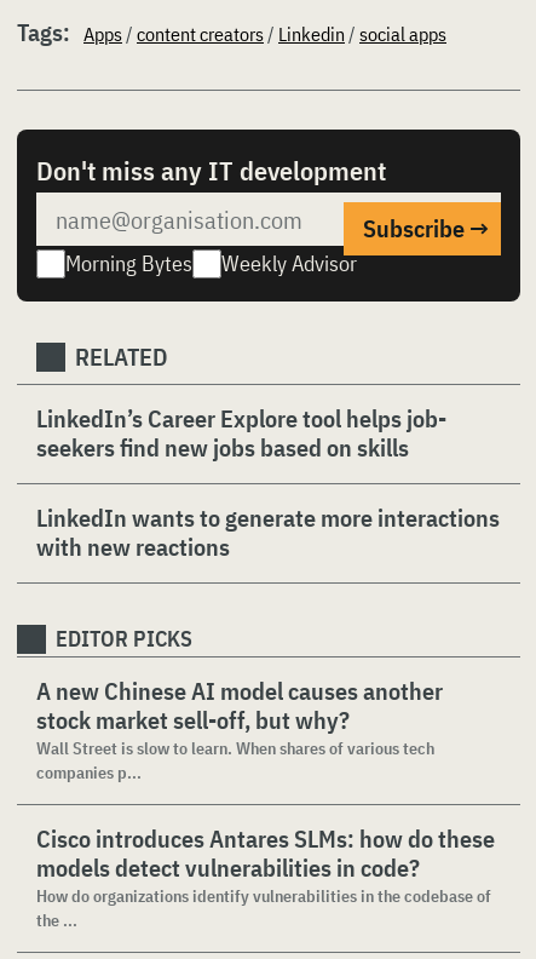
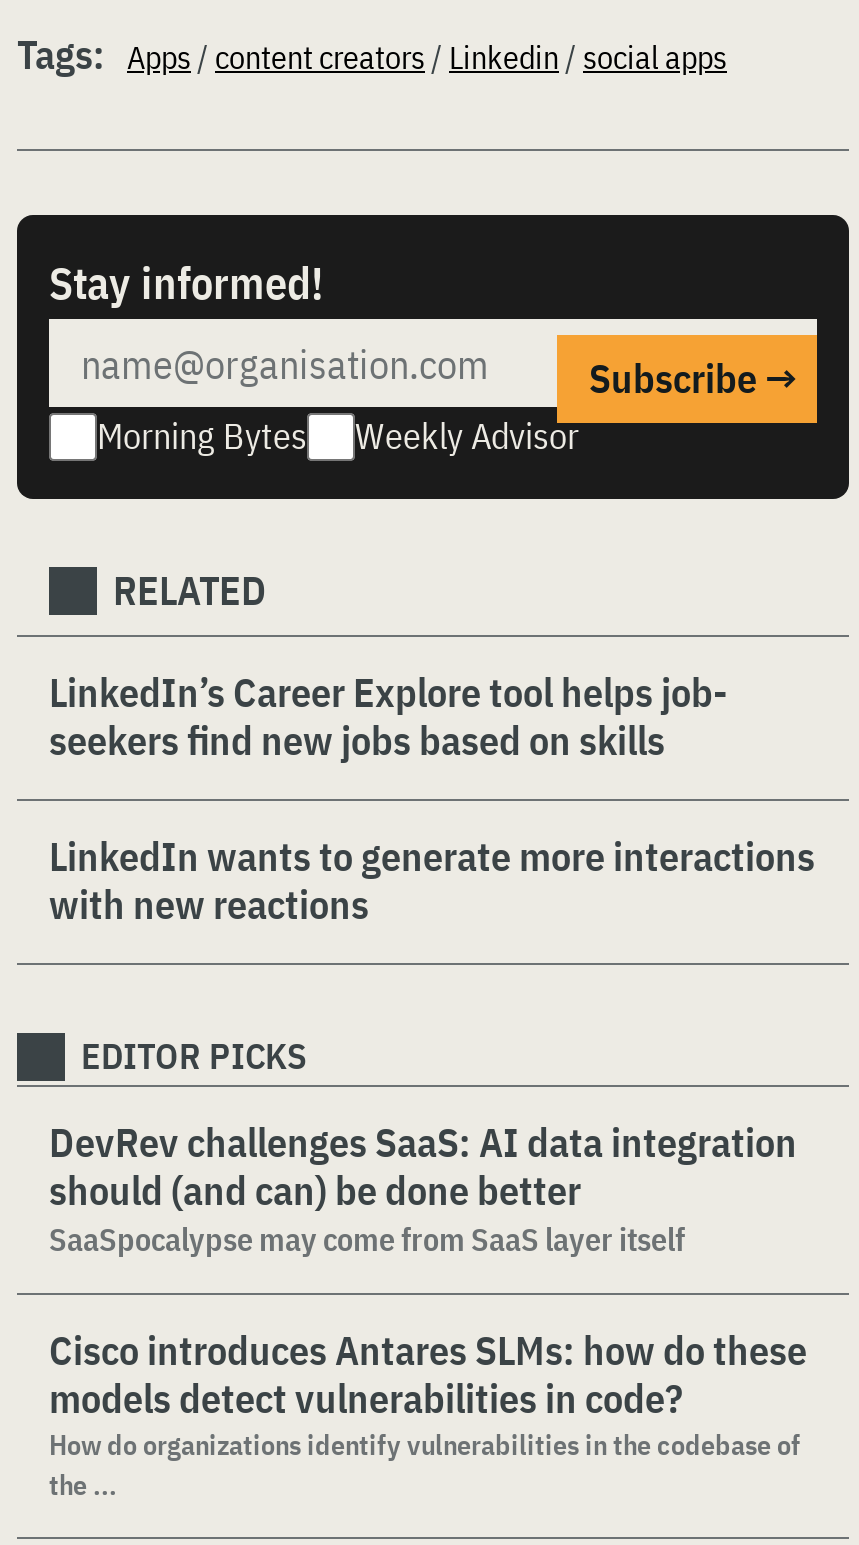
[36,153,386,188] Don't miss any IT development -> [49,253,323,311] Stay informed!
[36,674,443,783] A new Chinese AI model causes another | stock market sell-off, but why? | Wall Street is slow to learn. When shares of various tech | companies p... -> [49,1115,797,1259] DevRev challenges SaaS: AI data integration | should (and can) be done better | SaaSpocalypse may come from SaaS layer itself

